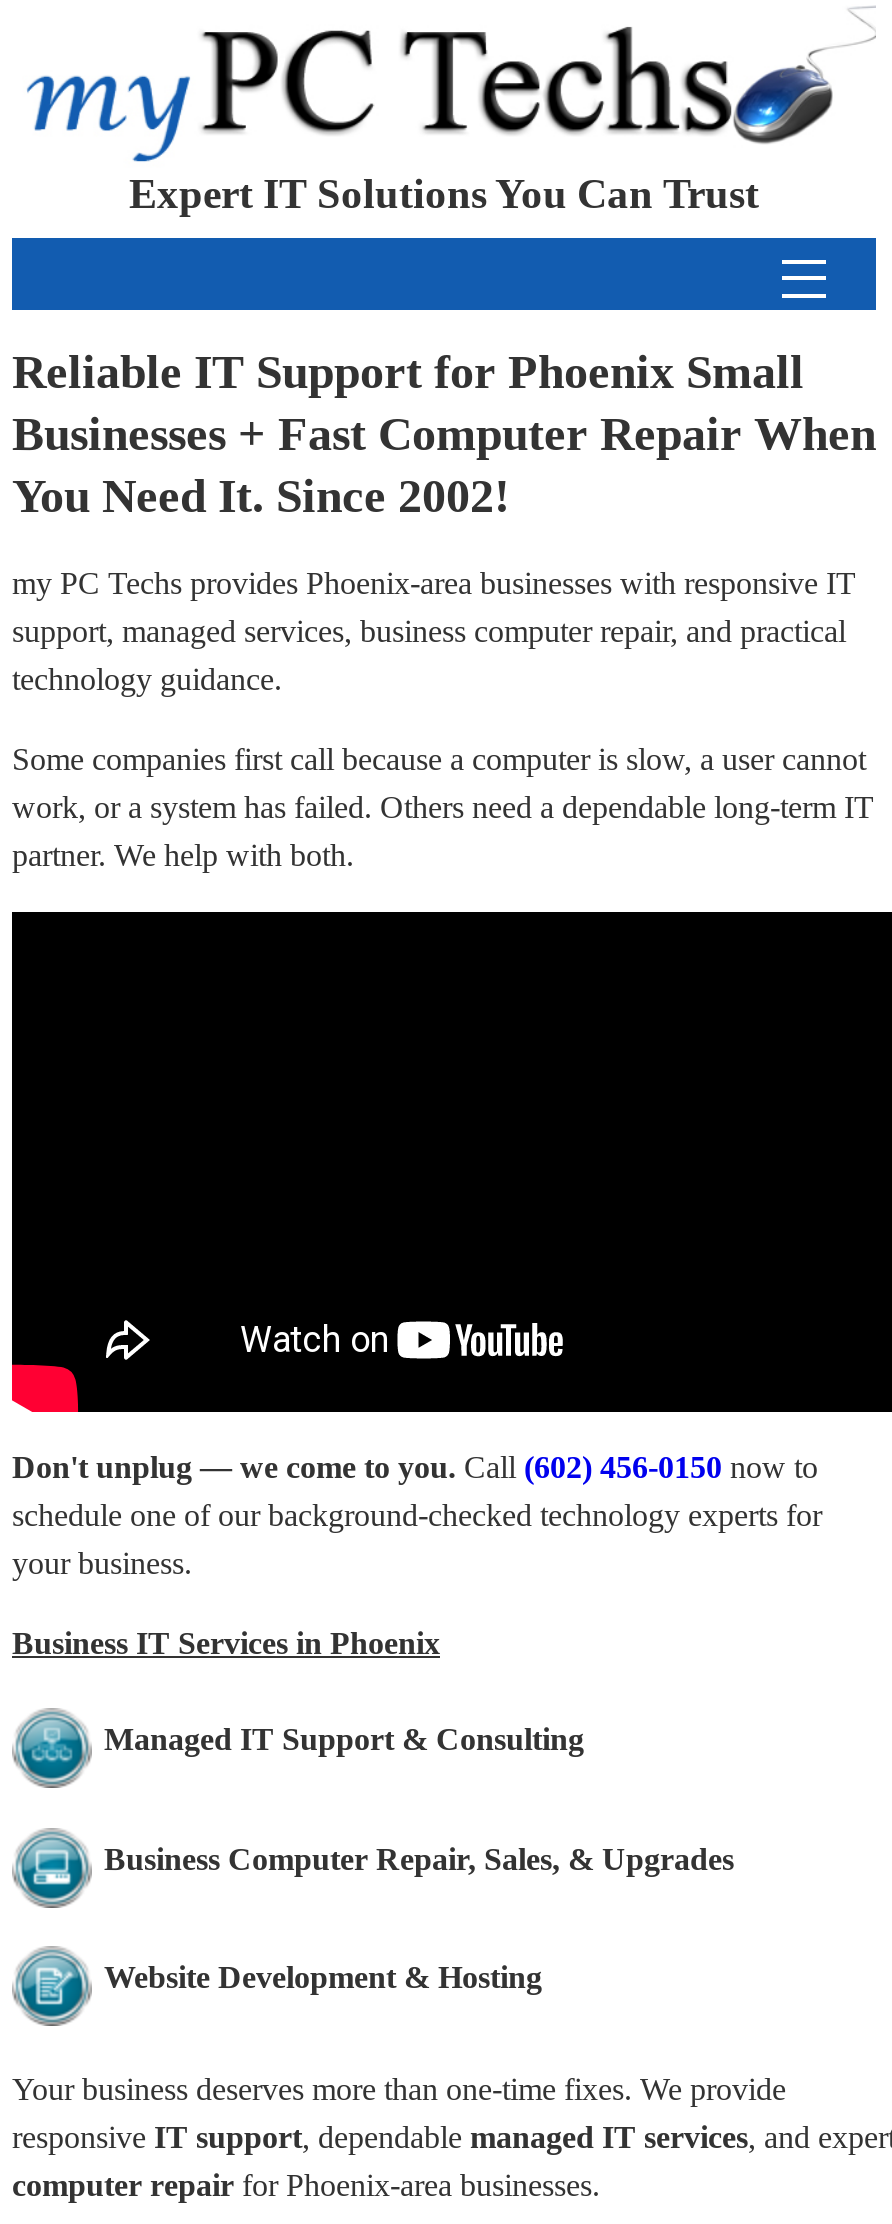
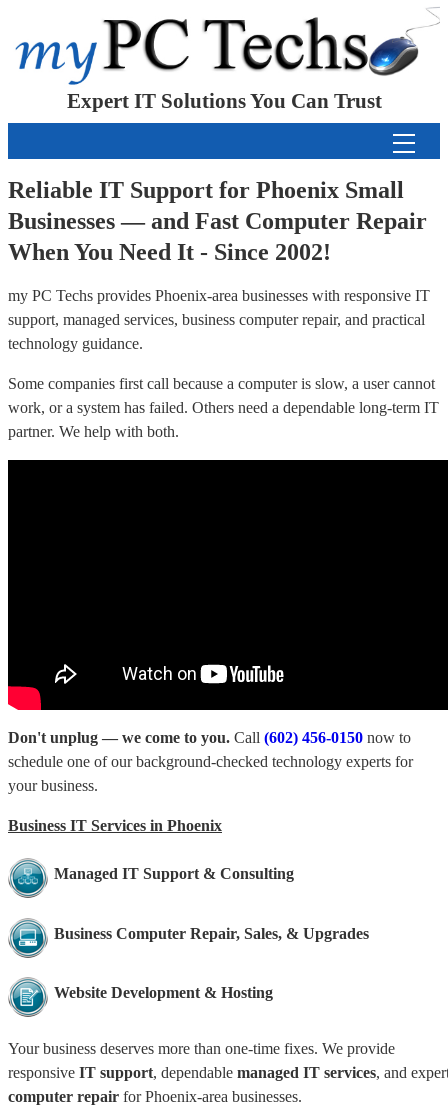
[12,407,876,521] Businesses + Fast Computer Repair When | You Need It. Since 2002! -> [8,208,427,265] Businesses — and Fast Computer Repair | When You Need It - Since 2002!

